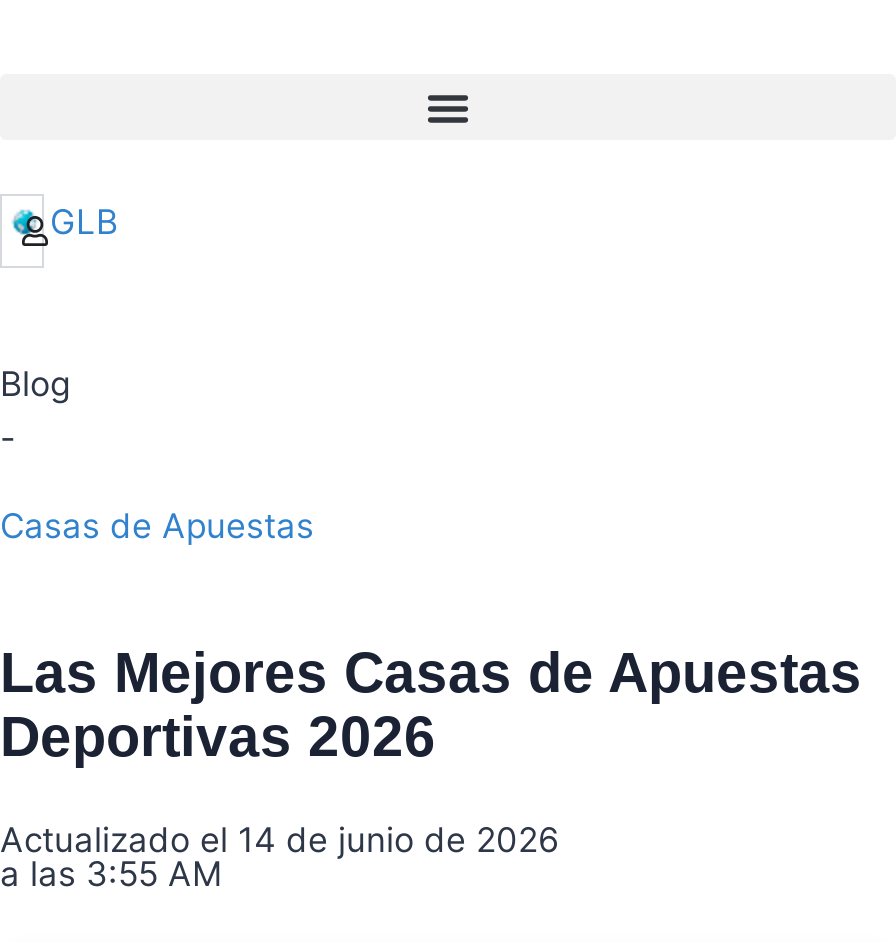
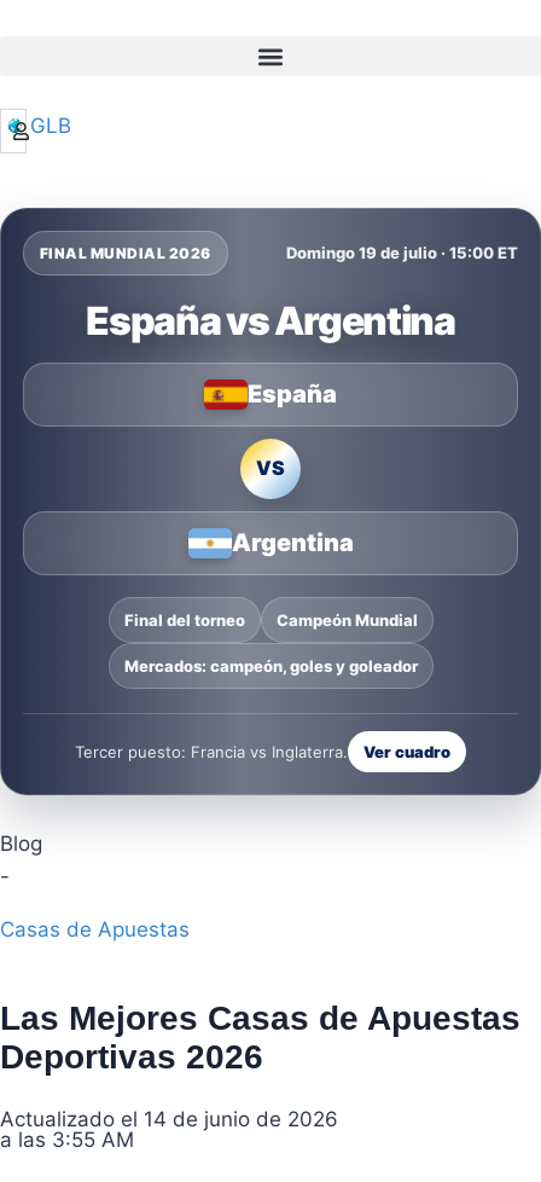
none -> [4,207,537,816] [image] | FINAL MUNDIAL 2026 | Domingo 19 de julio · 15:00 ET | España vs Argentina | España | VS | Argentina | Final del torneo | Campeón Mundial | Mercados: campeón, goles y goleador
none -> [75,742,450,761] Tercer puesto: Francia vs Inglaterra. | Ver cuadro

